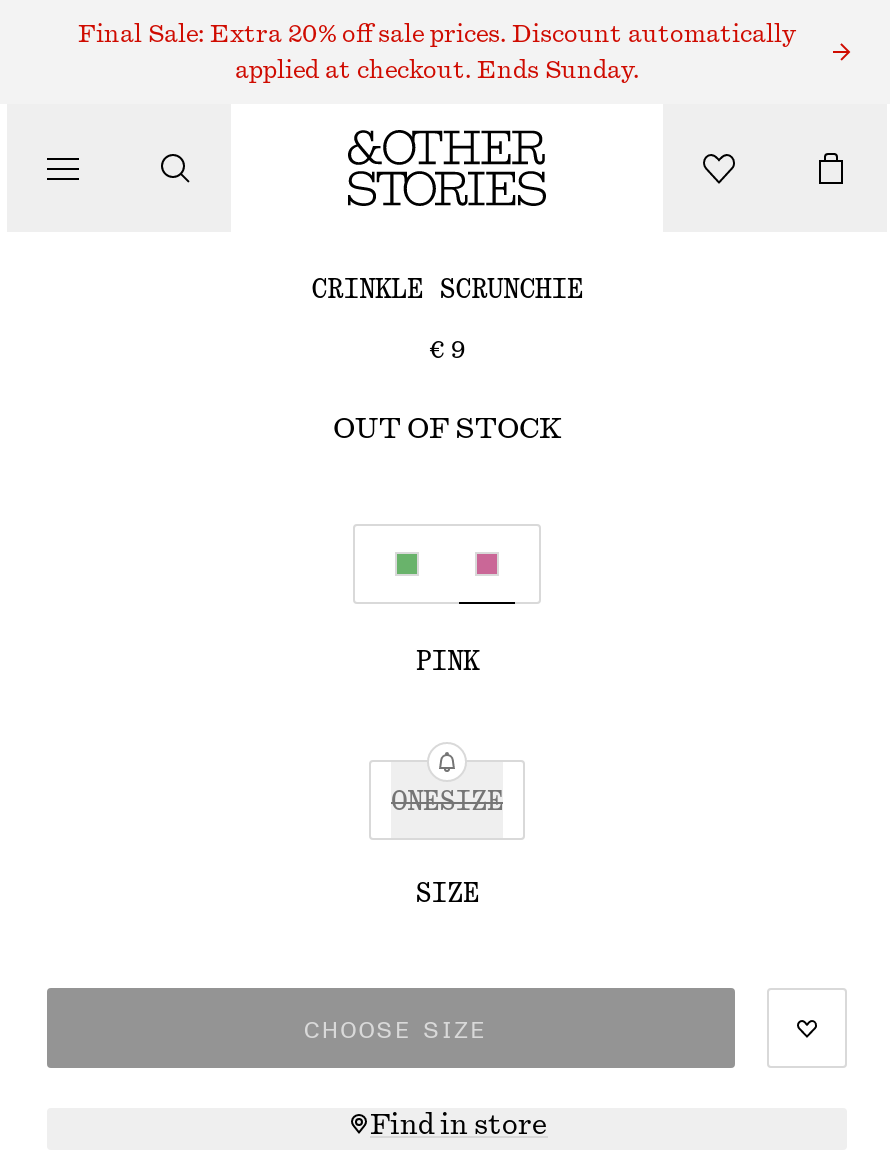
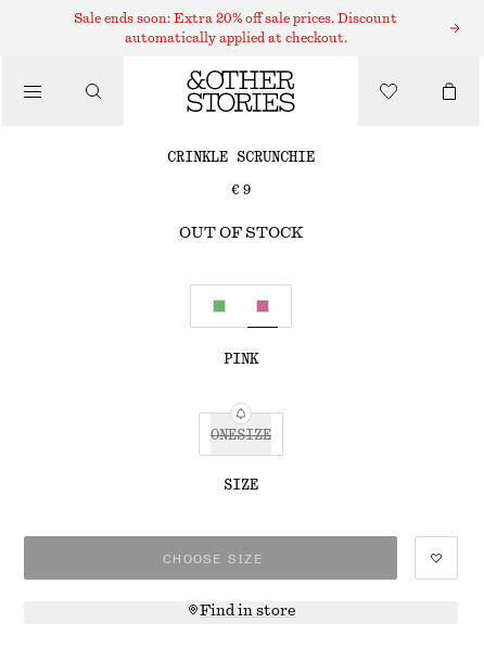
[78,22,796,46] Final Sale: Extra 20% off sale prices. Discount automatically -> [74,12,397,25] Sale ends soon: Extra 20% off sale prices. Discount
[235,58,639,82] applied at checkout. Ends Sunday. -> [124,31,347,45] automatically applied at checkout.

